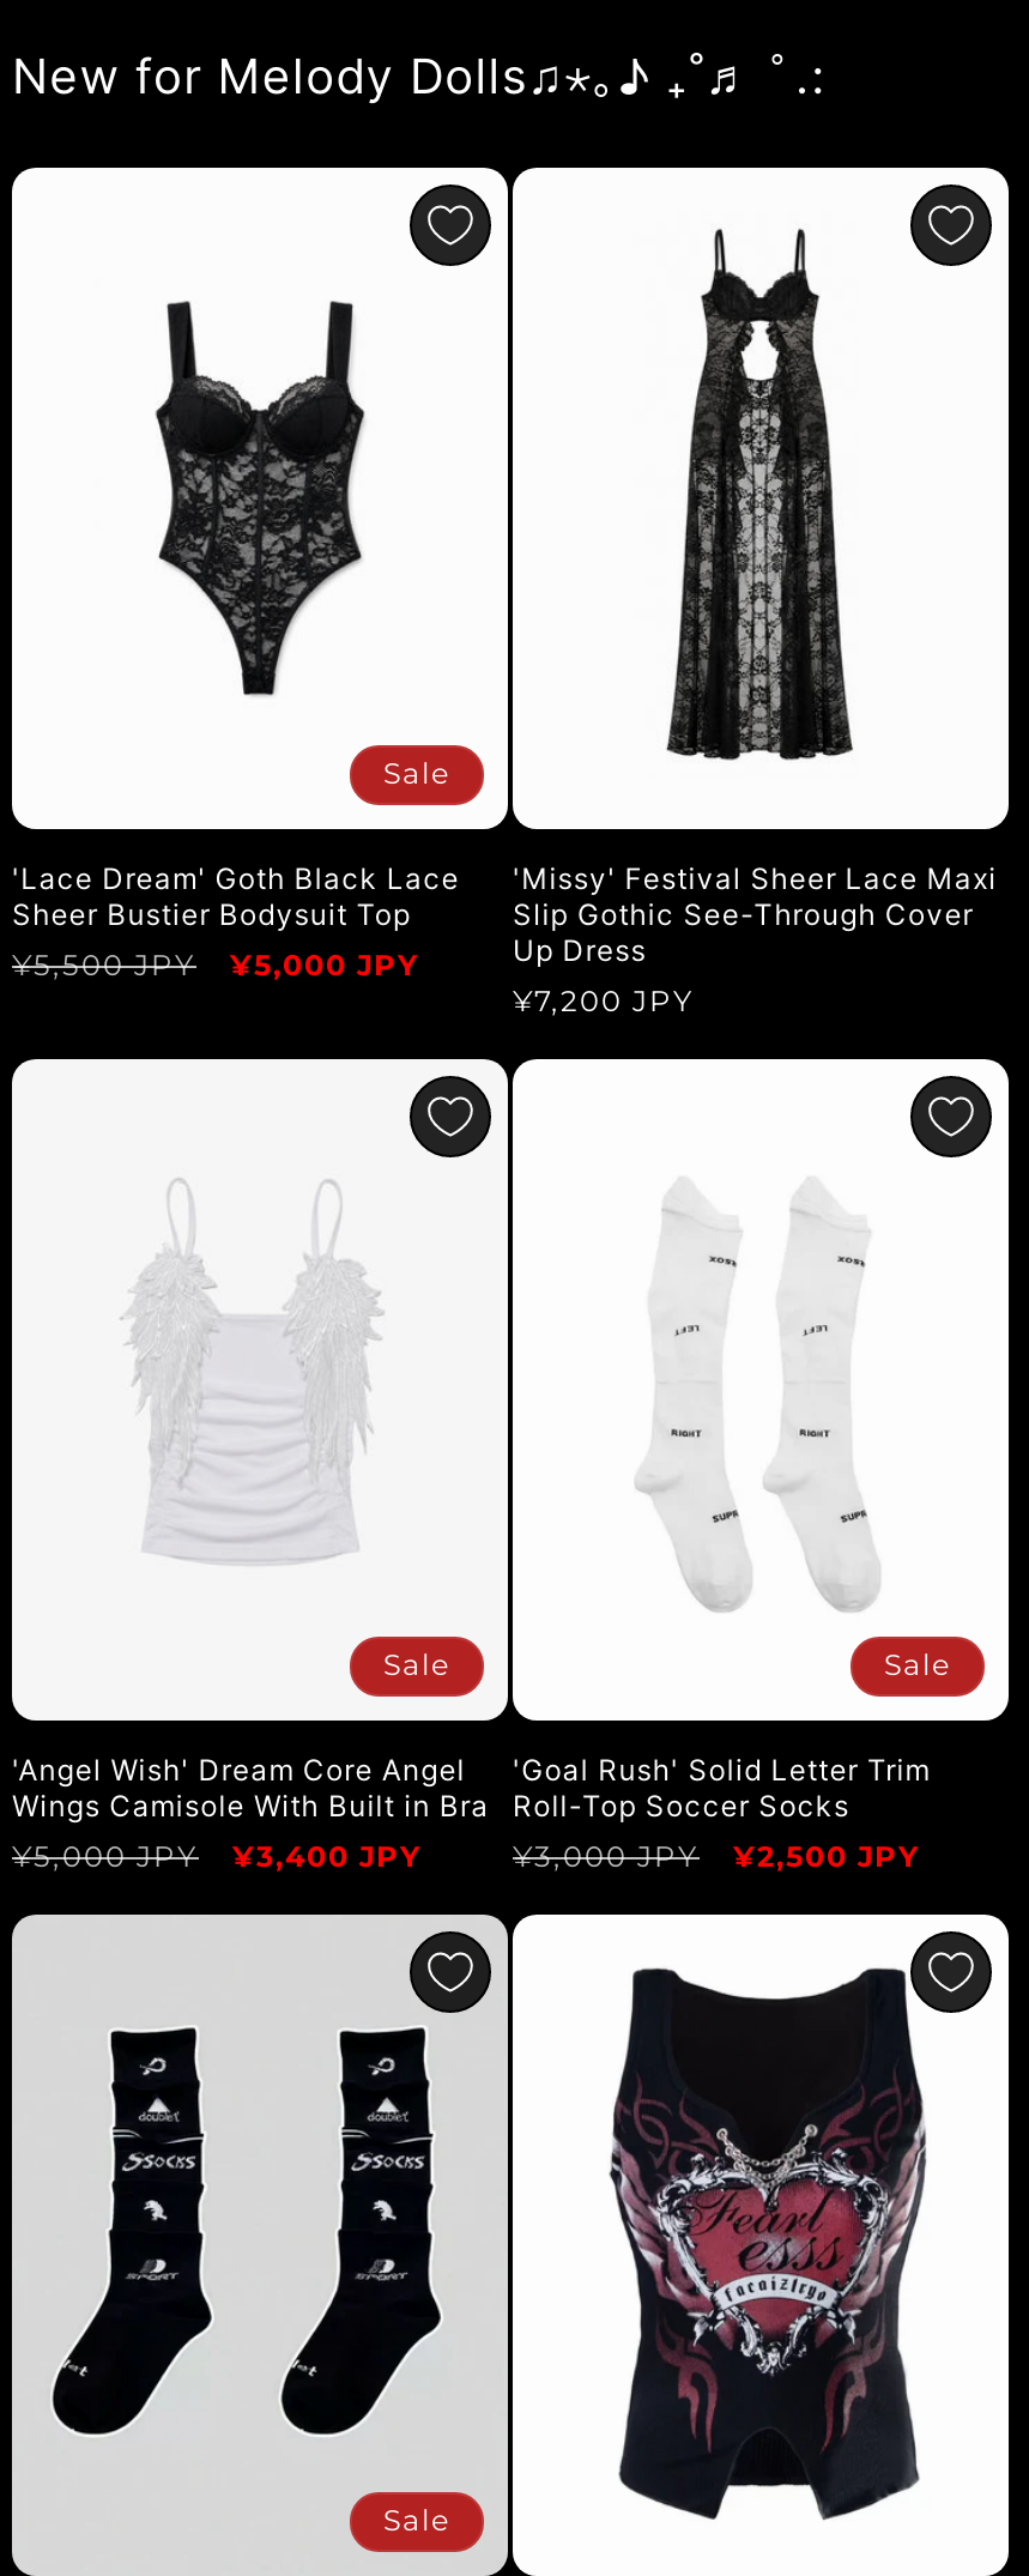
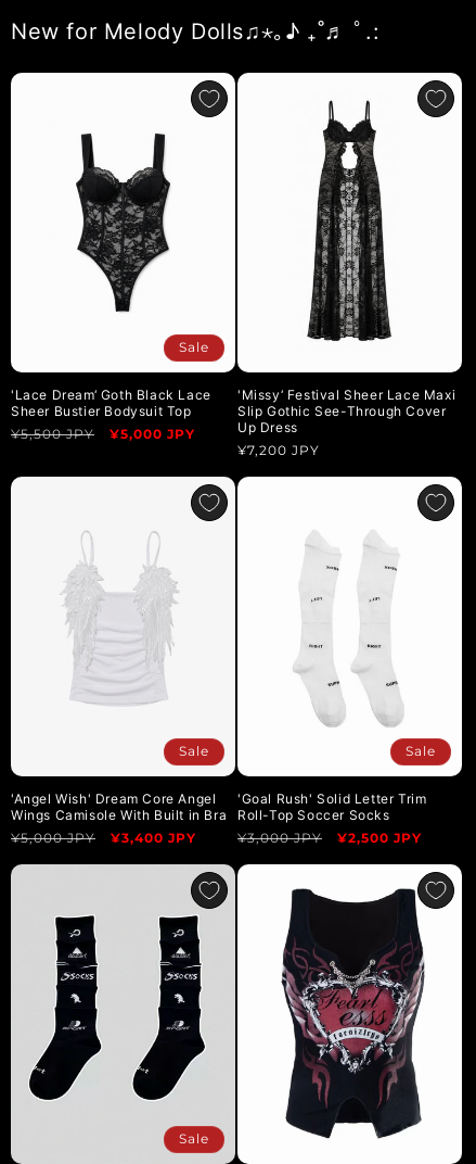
[12,859,460,895] 'Lace Dream' Goth Black Lace -> [11,386,211,402] 'Lace Dream‘ Goth Black Lace
[513,859,997,895] 'Missy' Festival Sheer Lace Maxi -> [237,386,456,402] 'Missy‘ Festival Sheer Lace Maxi

